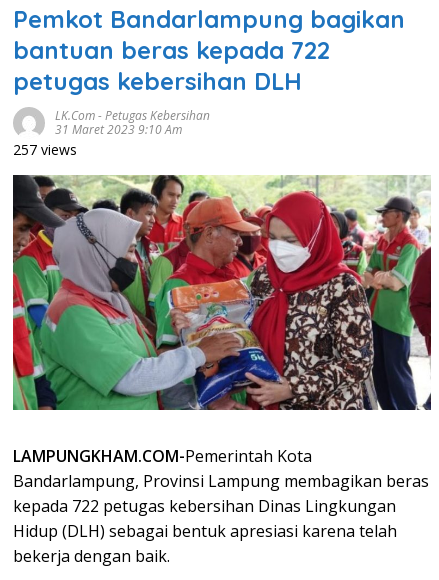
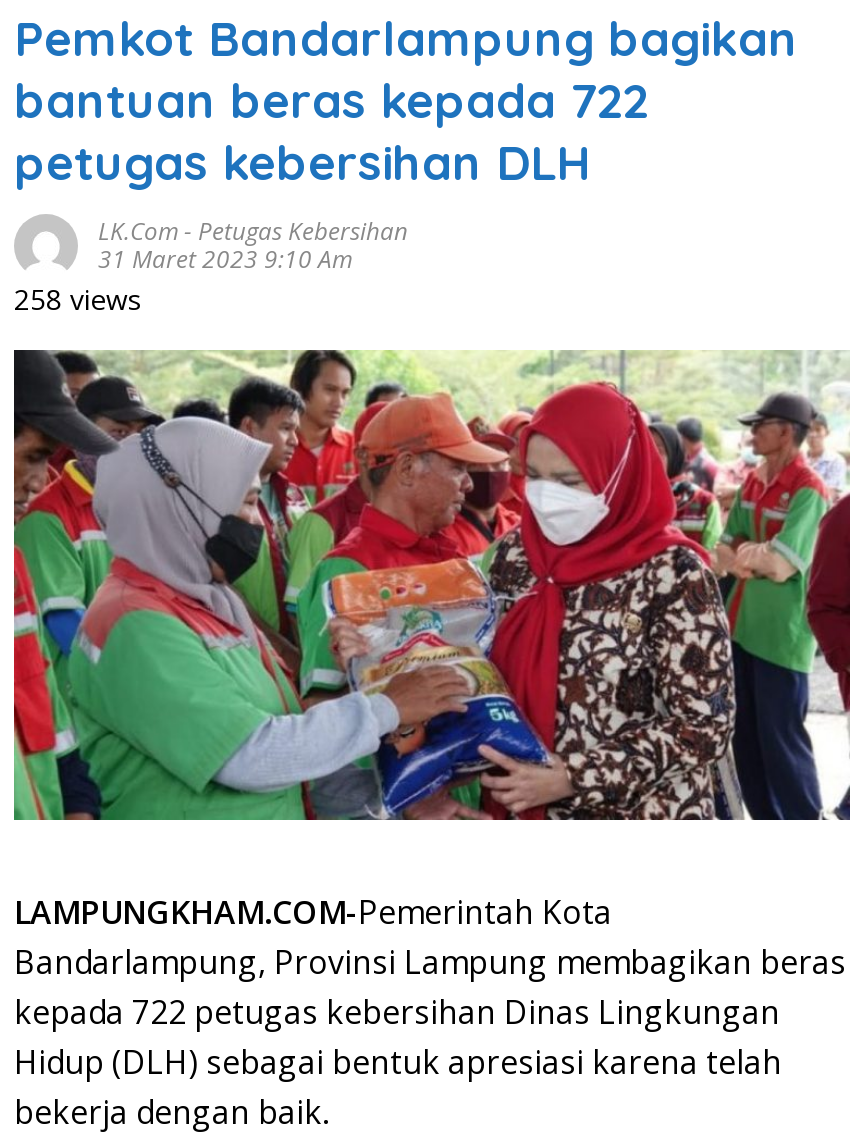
[13,140,77,159] 257 views -> [14,280,142,318] 258 views

